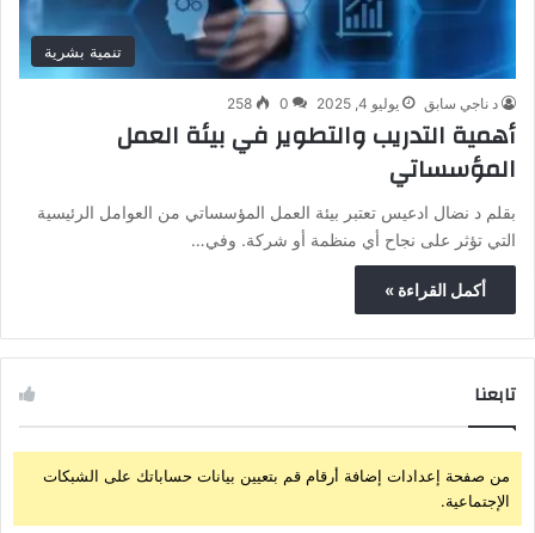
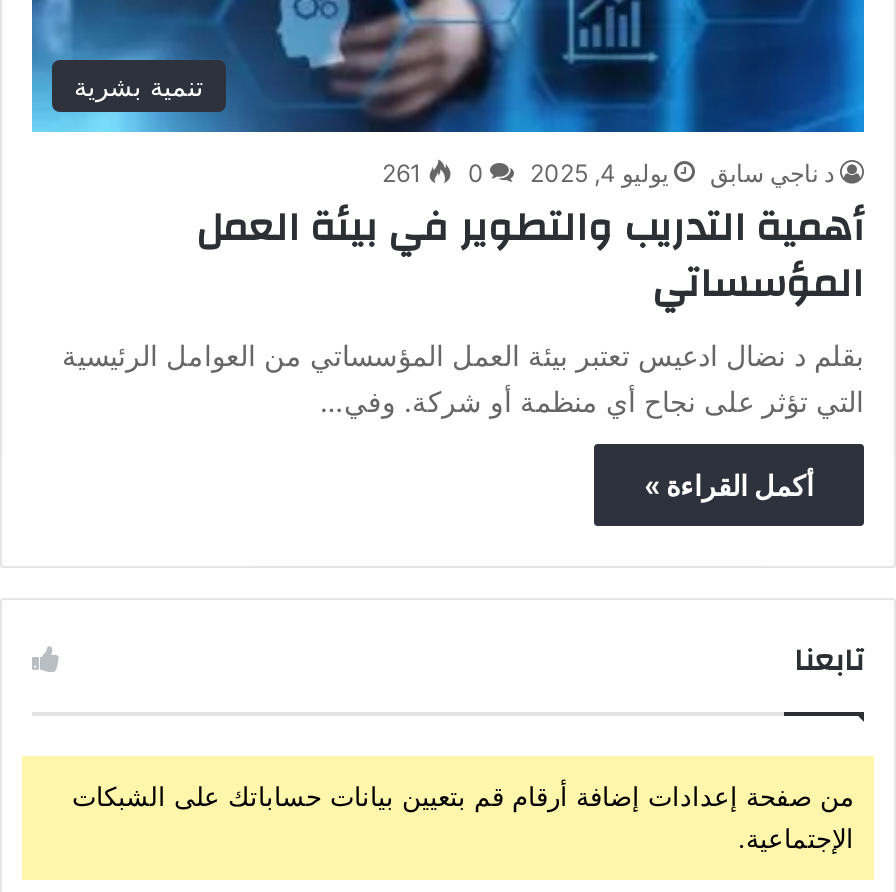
[227,94,289,112] 258 0 -> [382,157,484,187] 261 0

